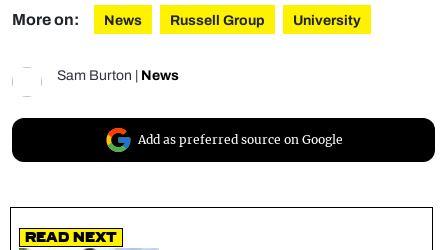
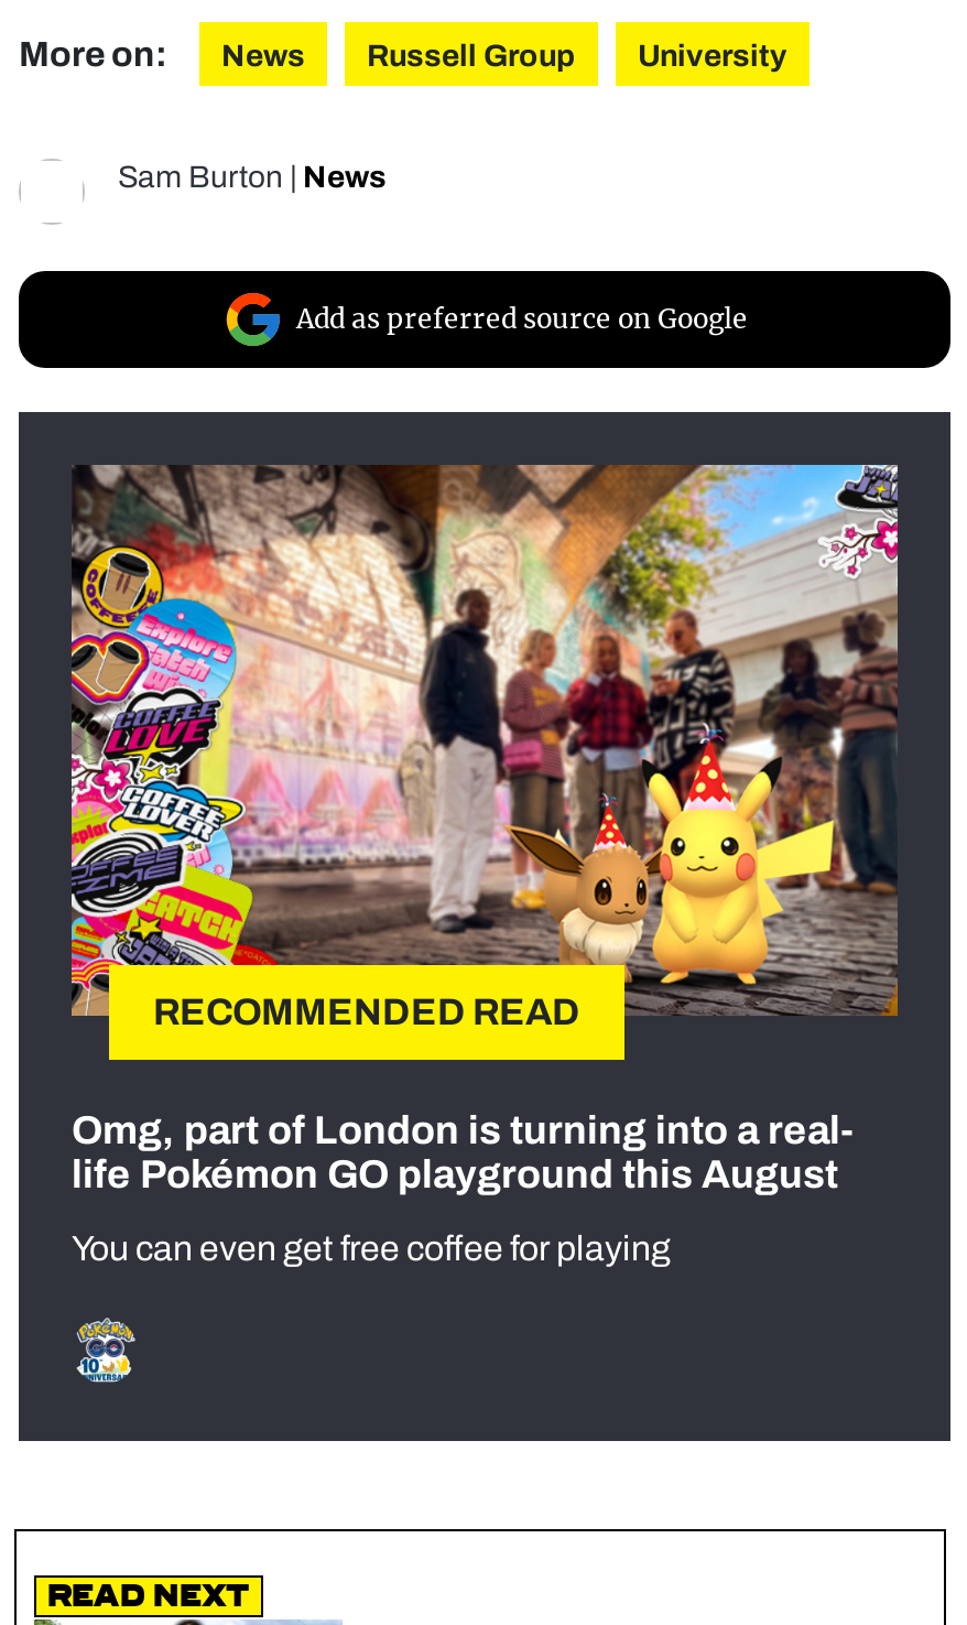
none -> [17,409,953,1444] [image] | RECOMMENDED READ | Omg, part of London is turning into a real- | life Pokémon GO playground this August | You can even get free coffee for playing

